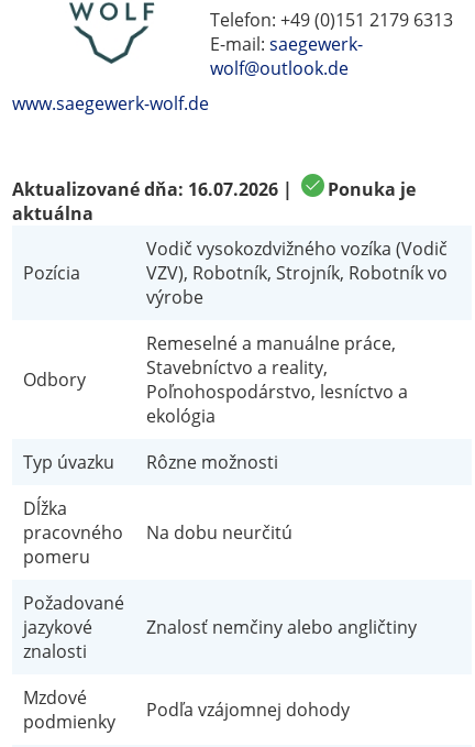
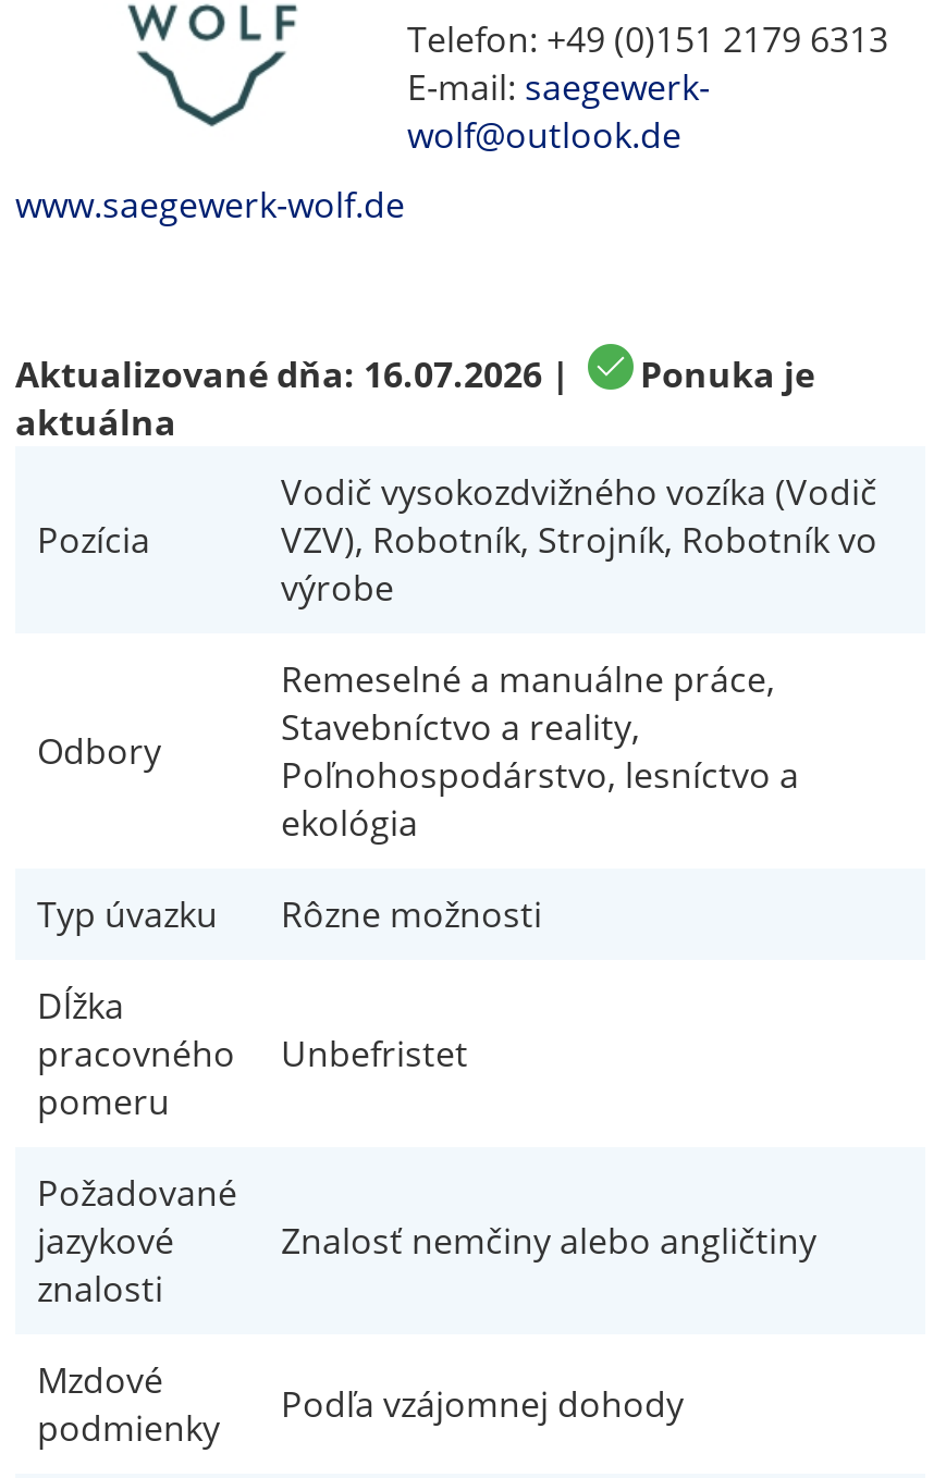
[146,520,292,544] Na dobu neurčitú -> [281,1029,468,1077] Unbefristet

